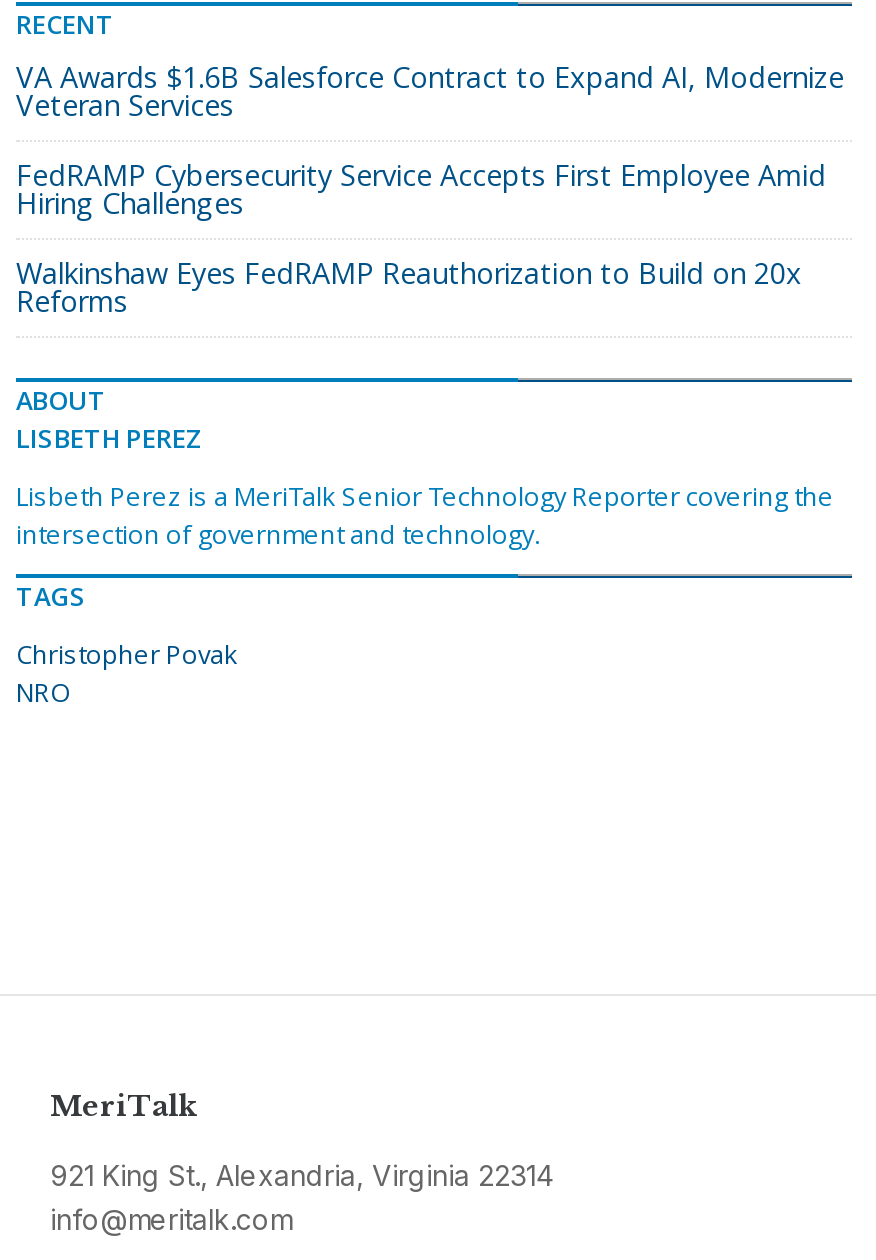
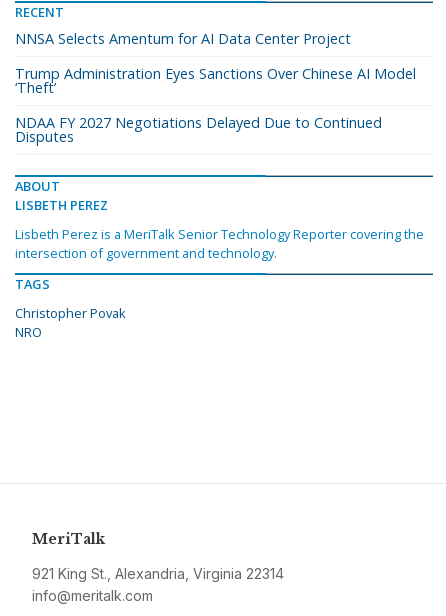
[16,58,844,124] VA Awards $1.6B Salesforce Contract to Expand AI, Modernize | Veteran Services -> [15,29,351,48] NNSA Selects Amentum for AI Data Center Project
[16,156,826,222] FedRAMP Cybersecurity Service Accepts First Employee Amid | Hiring Challenges -> [15,64,416,97] Trump Administration Eyes Sanctions Over Chinese AI Model | ‘Theft’
[16,254,802,320] Walkinshaw Eyes FedRAMP Reauthorization to Build on 20x | Reforms -> [15,113,382,146] NDAA FY 2027 Negotiations Delayed Due to Continued | Disputes

